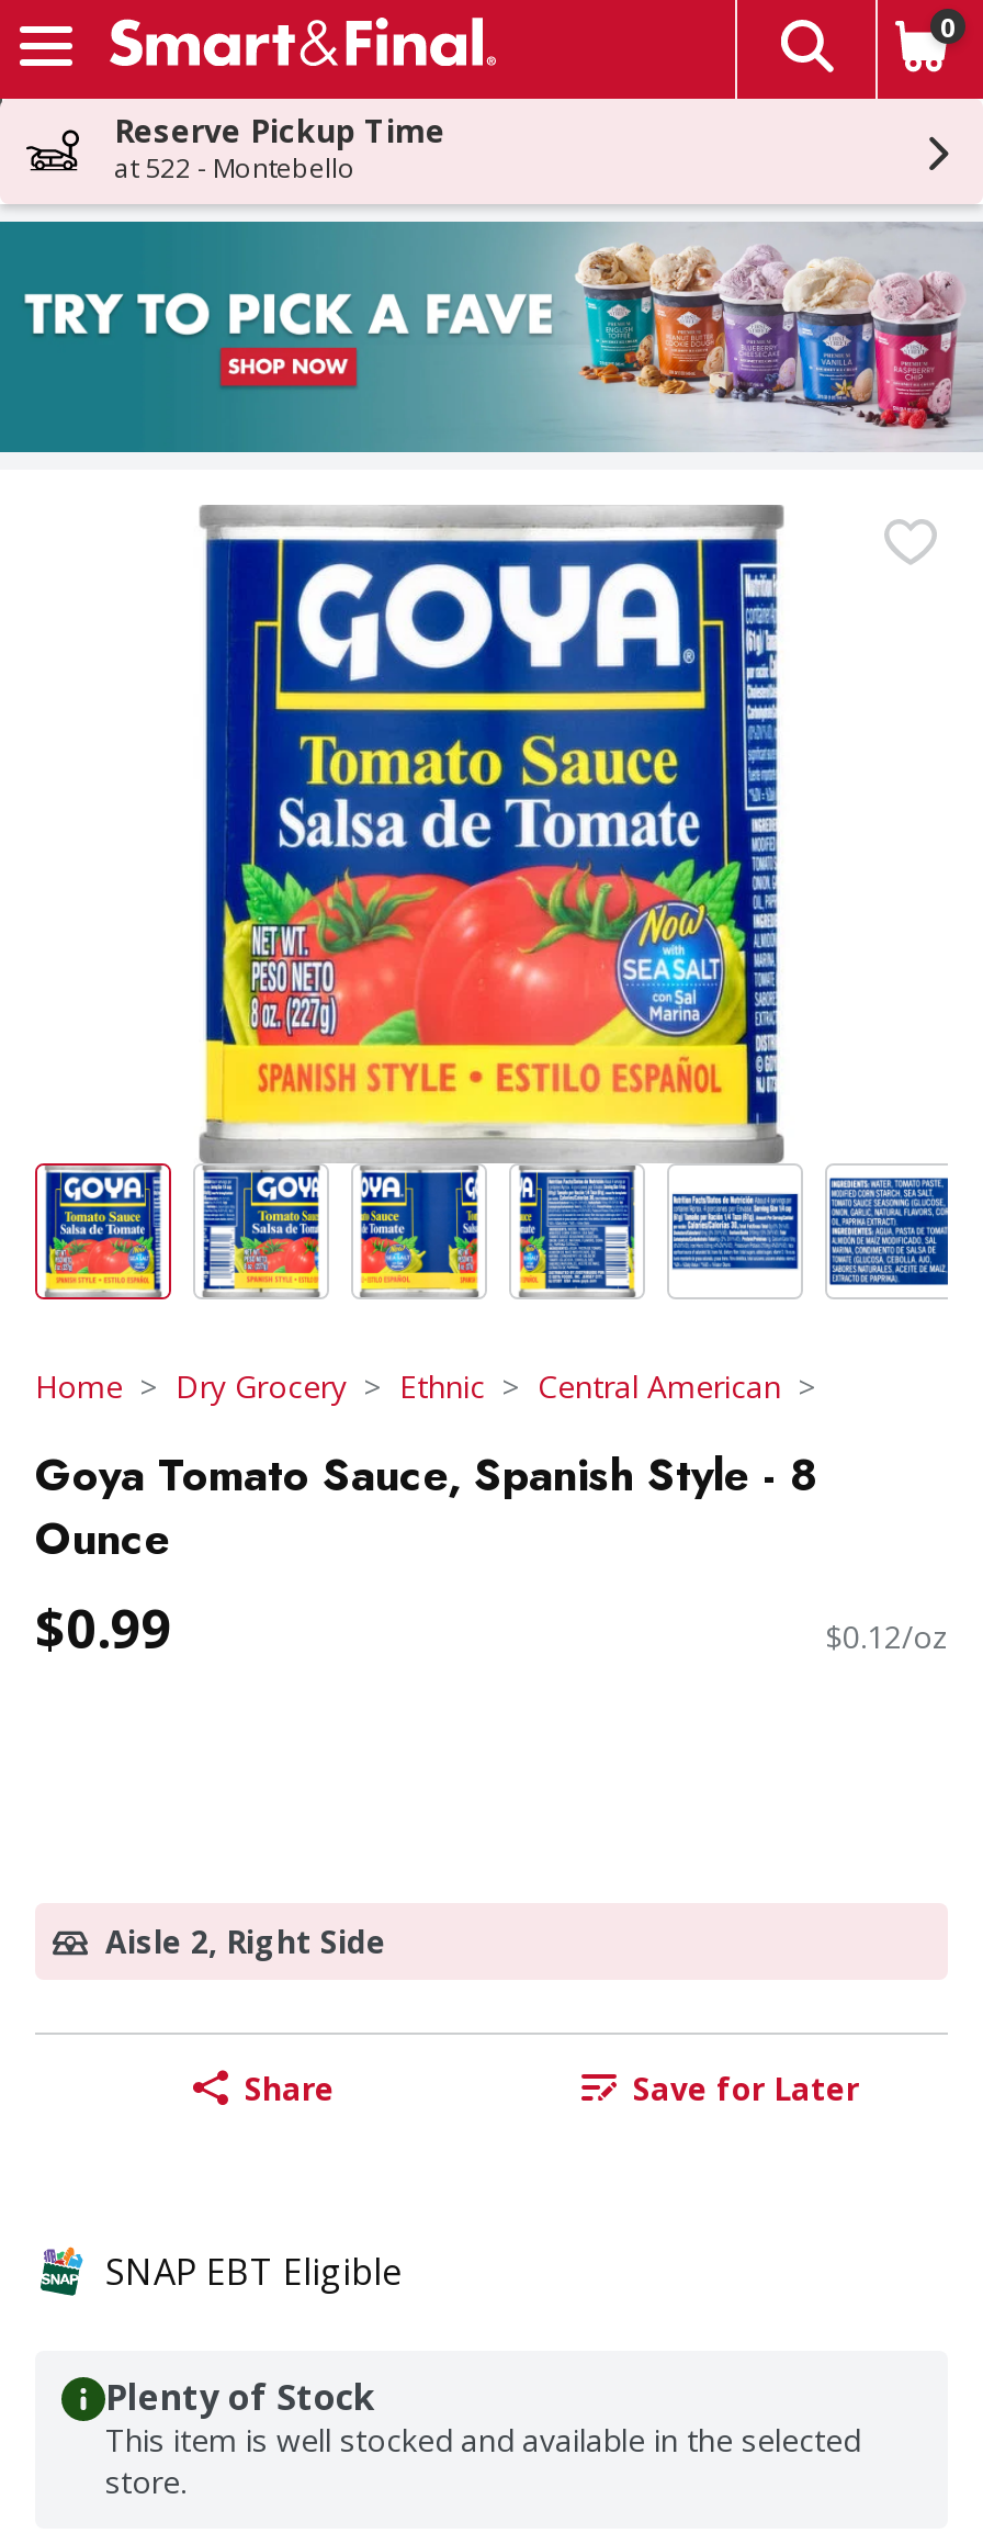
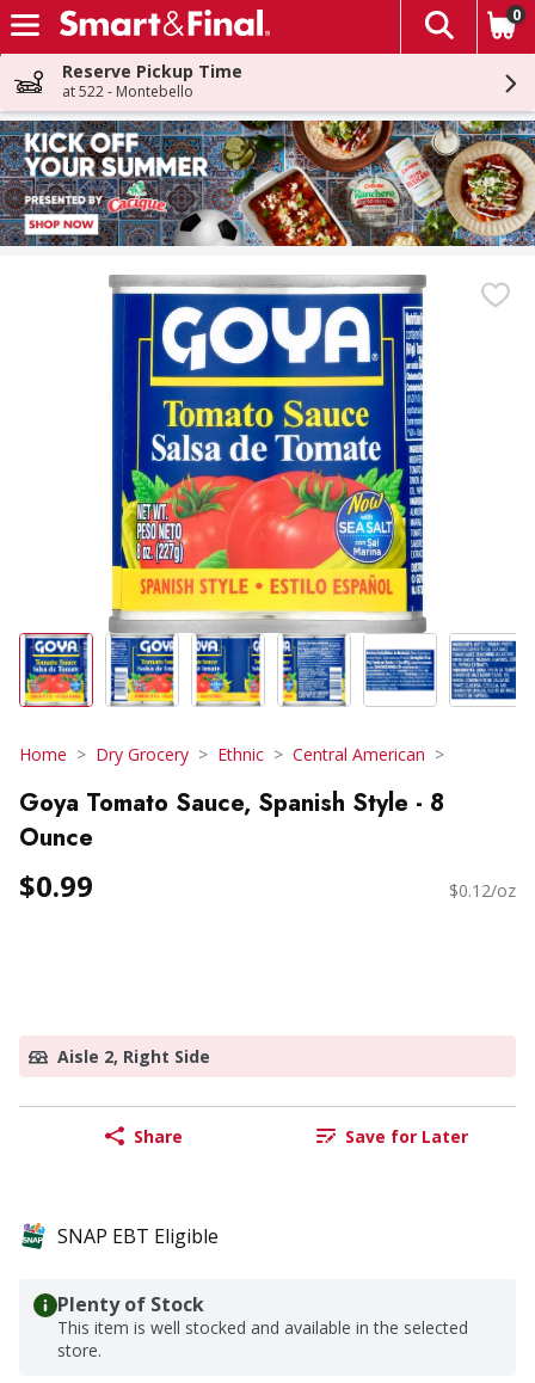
[7,219,976,454] [image] -> [4,119,531,247] [image]

